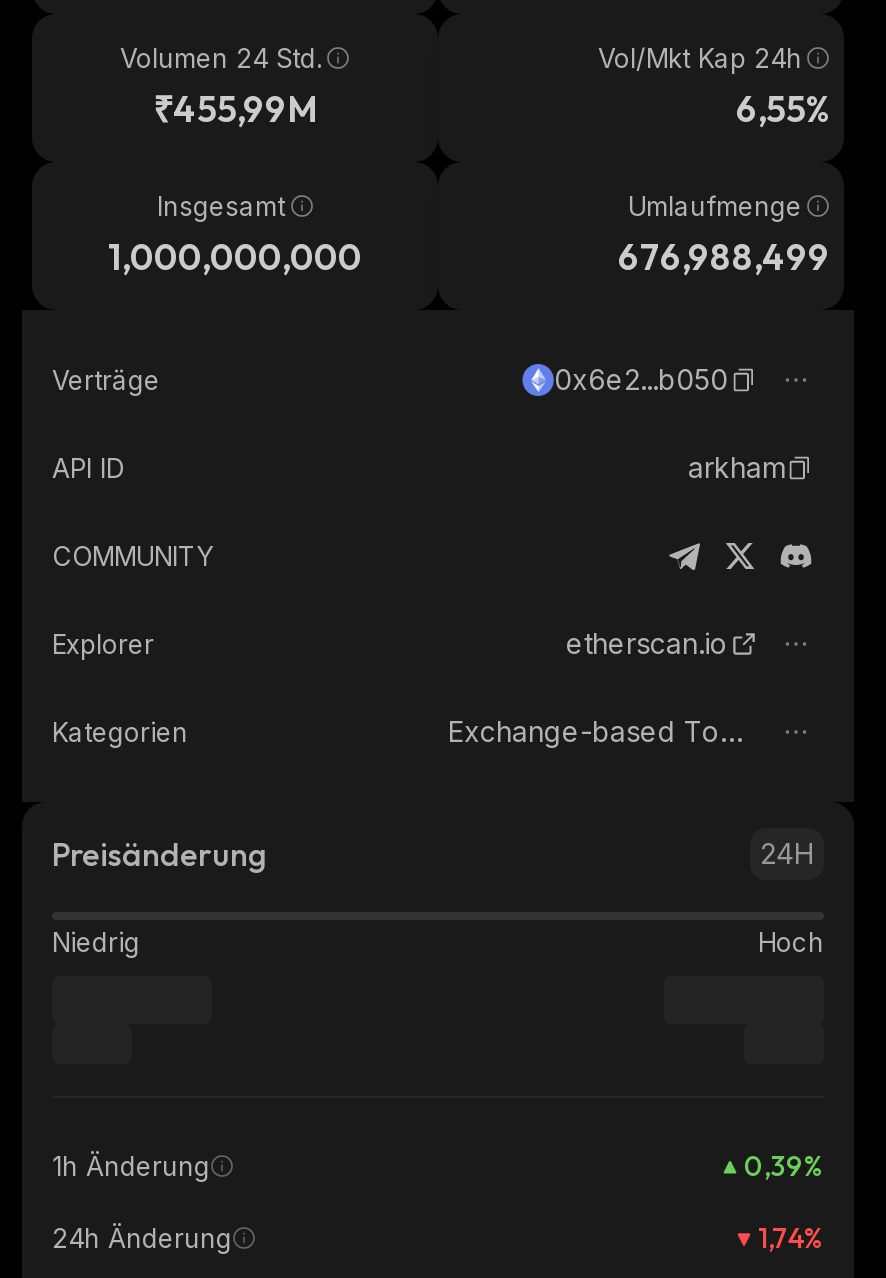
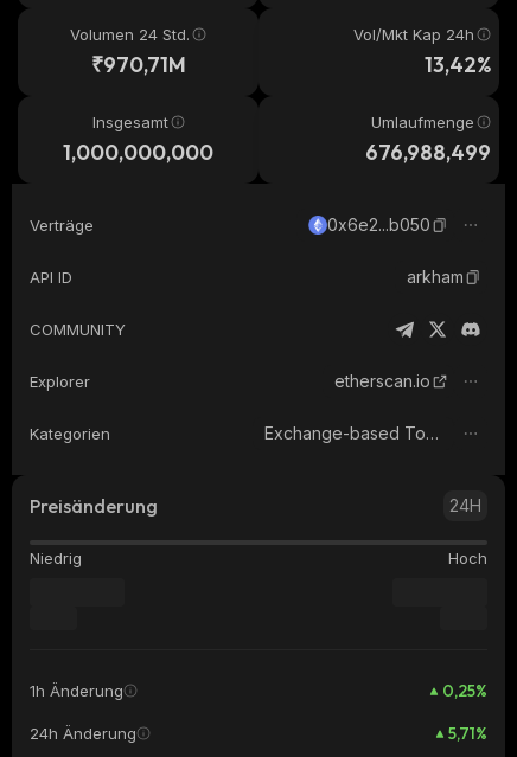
[153,86,317,132] ₹455,99M -> [91,51,186,78] ₹970,71M
[736,86,830,132] 6,55% -> [425,51,491,78] 13,42%
[744,1148,824,1184] 0,39% -> [442,680,487,701] 0,25%
[758,1220,824,1256] 1,74% -> [448,723,487,744] 5,71%

